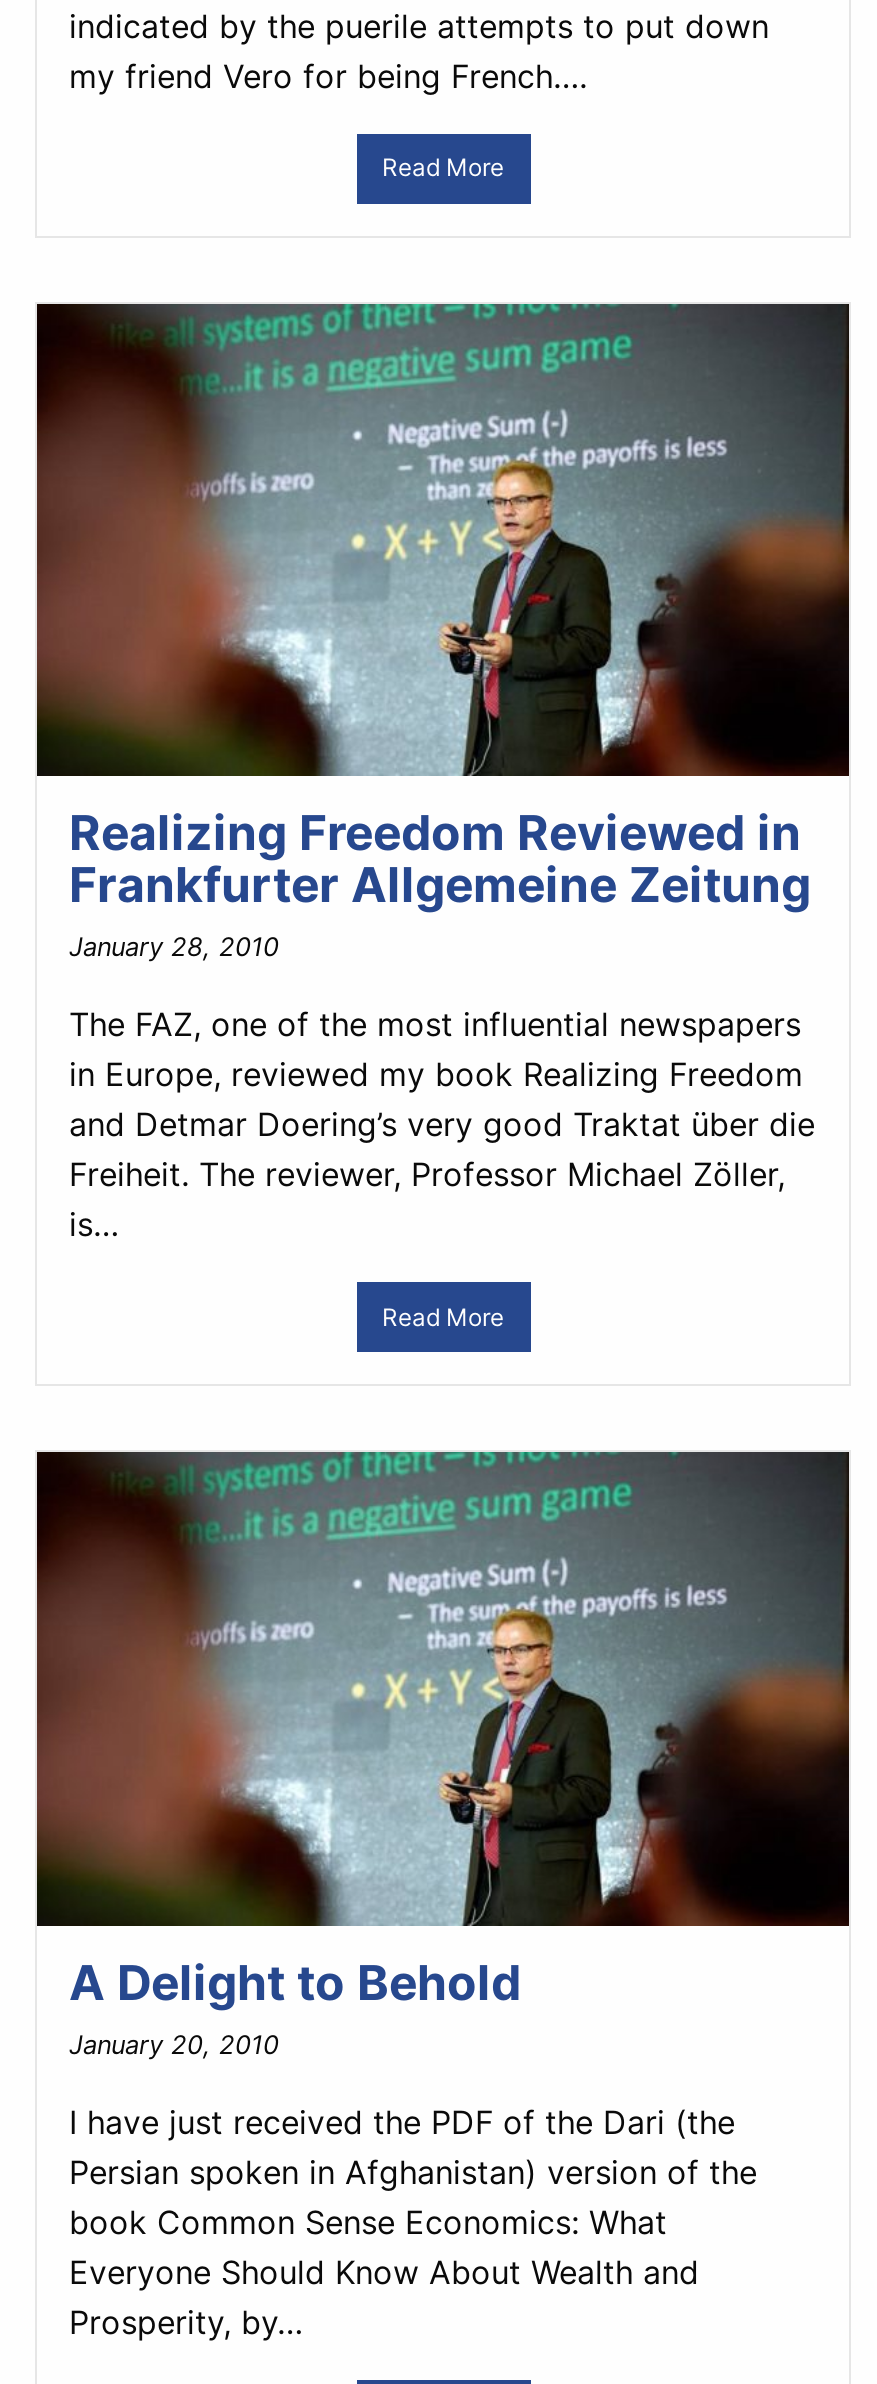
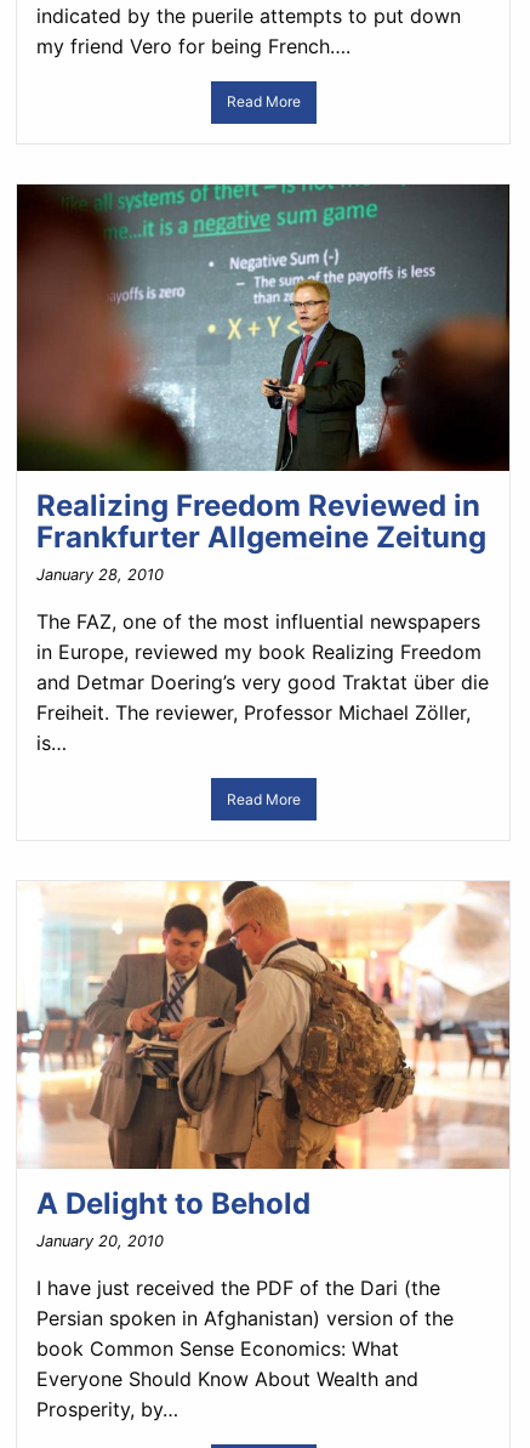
[35,1450,851,1928] [image] -> [17,880,511,1170] [image]

